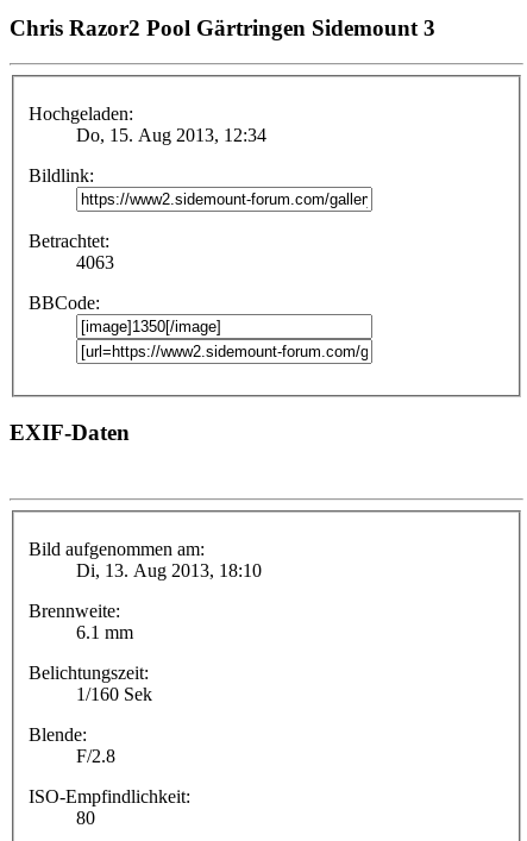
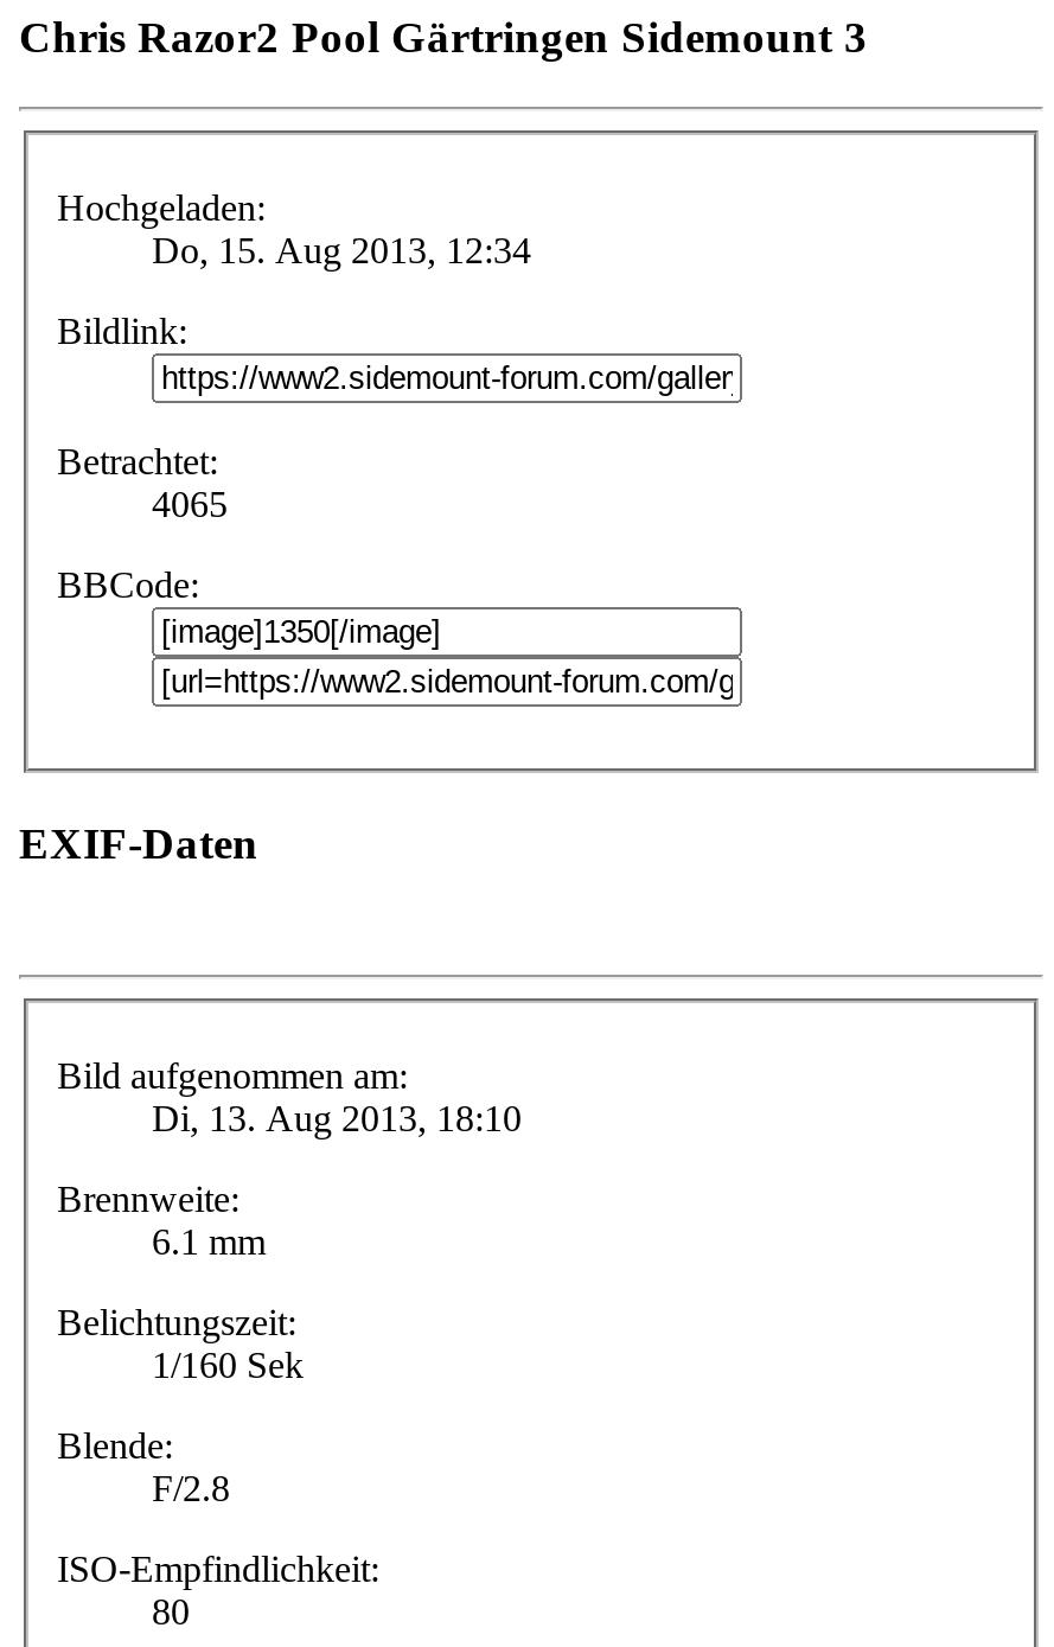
[76,252,114,272] 4063 -> [152,484,228,524] 4065

